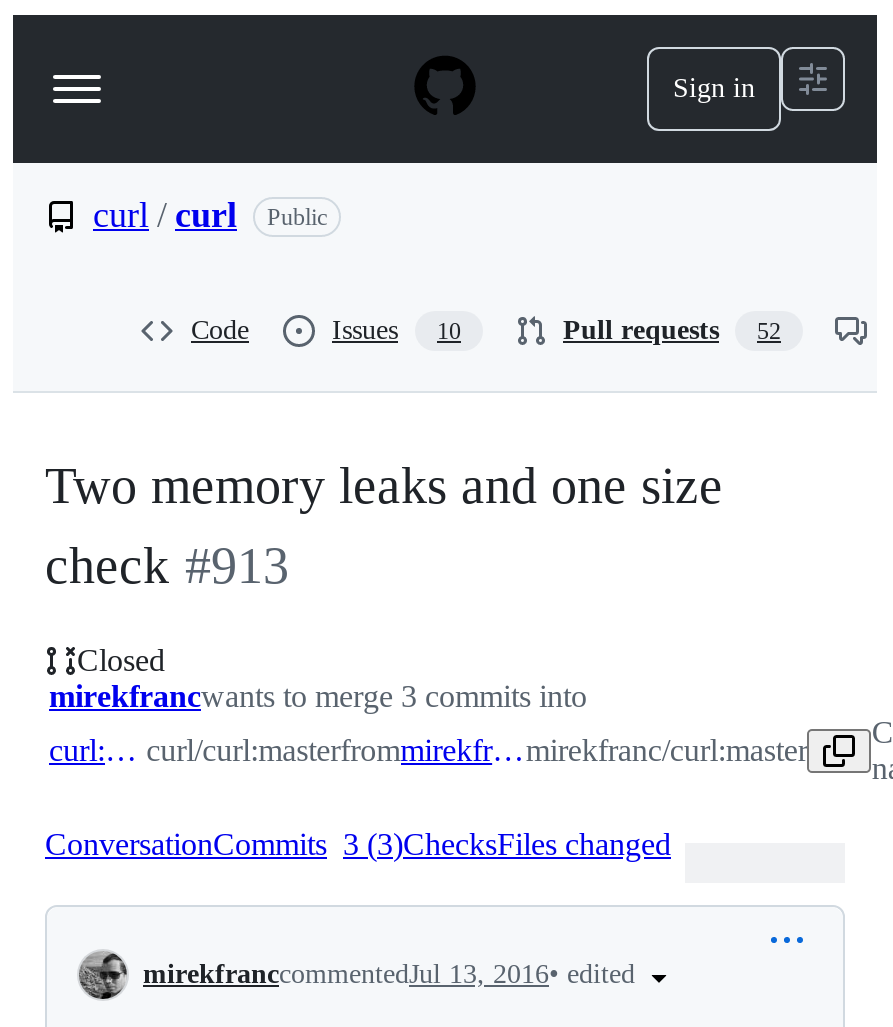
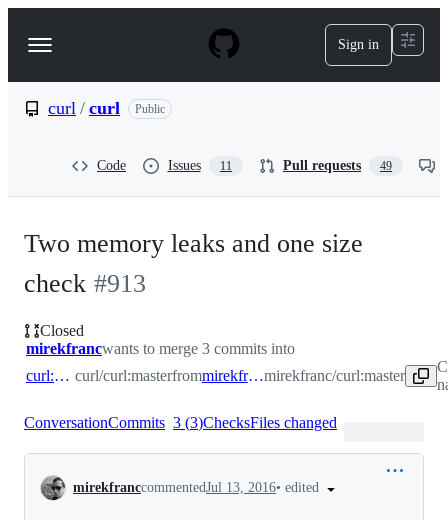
[332,315,461,345] Issues 10 -> [167,158,232,173] Issues 11
[563,315,781,345] Pull requests 52 -> [283,158,392,173] Pull requests 49

